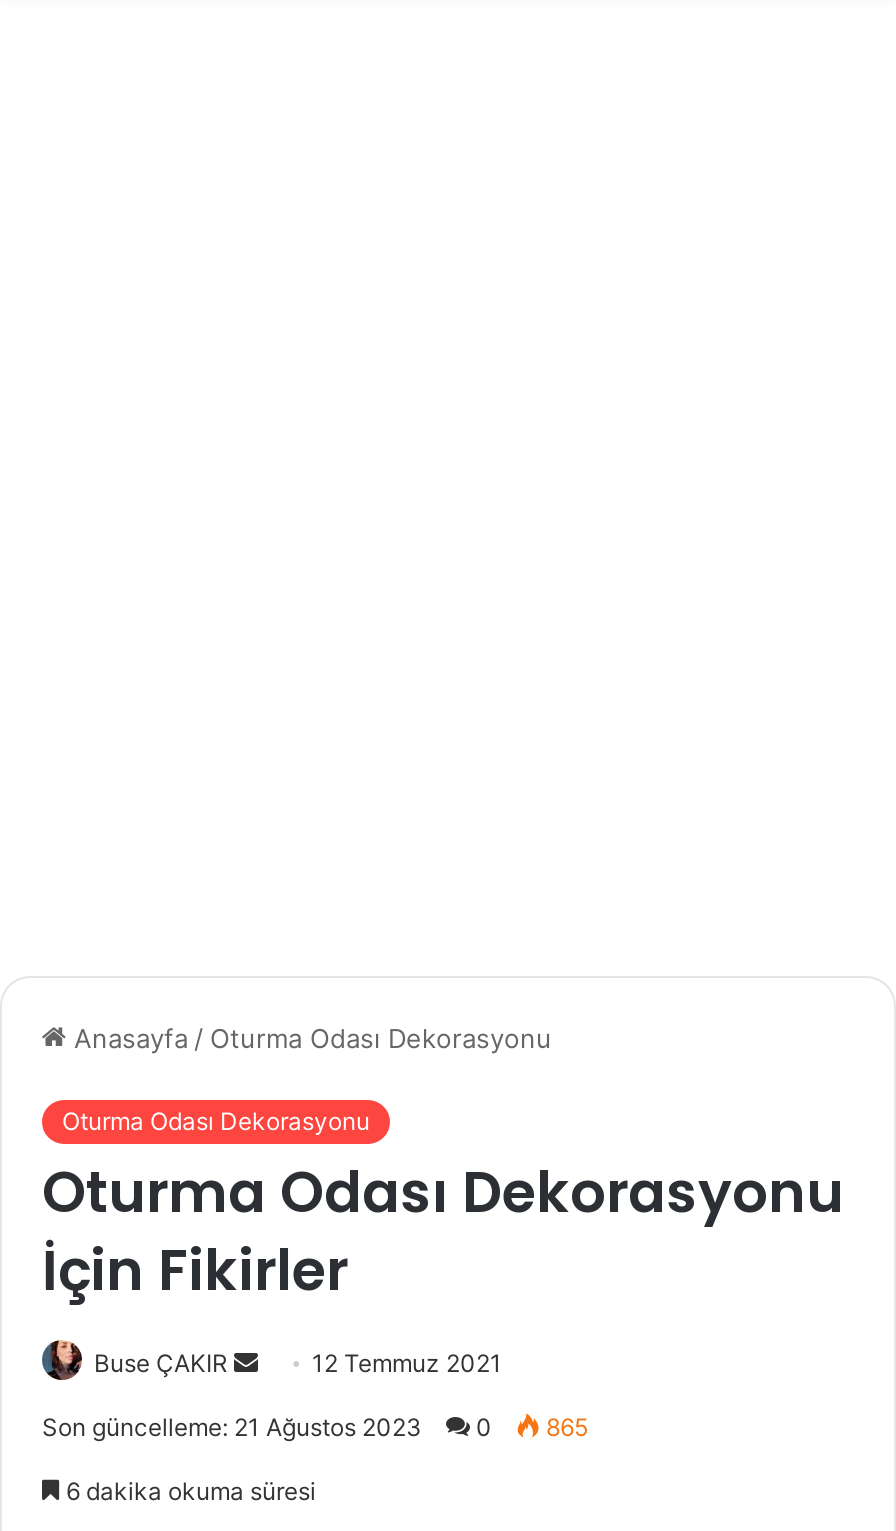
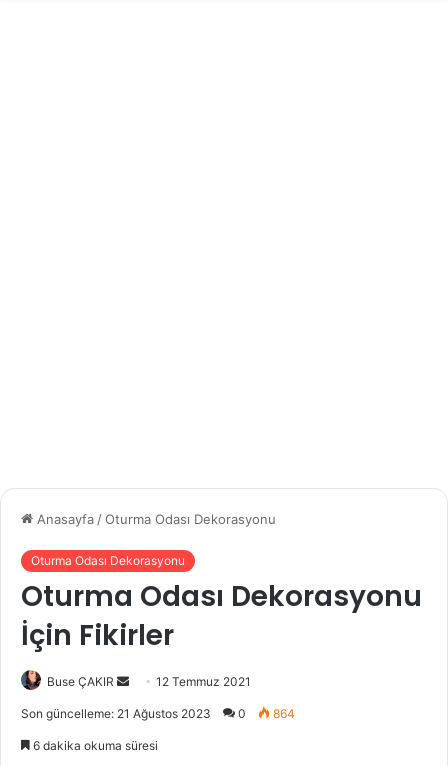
[42,1412,588,1442] Son güncelleme: 21 Ağustos 2023 0 865 -> [21,706,295,721] Son güncelleme: 21 Ağustos 2023 0 864

